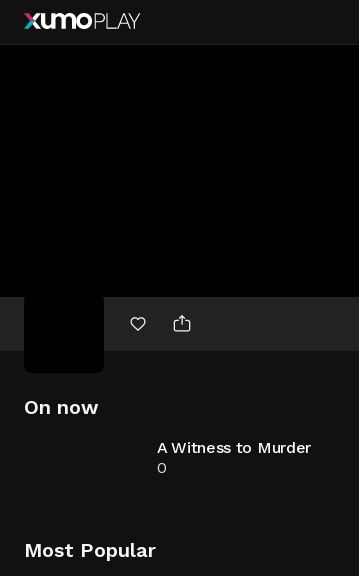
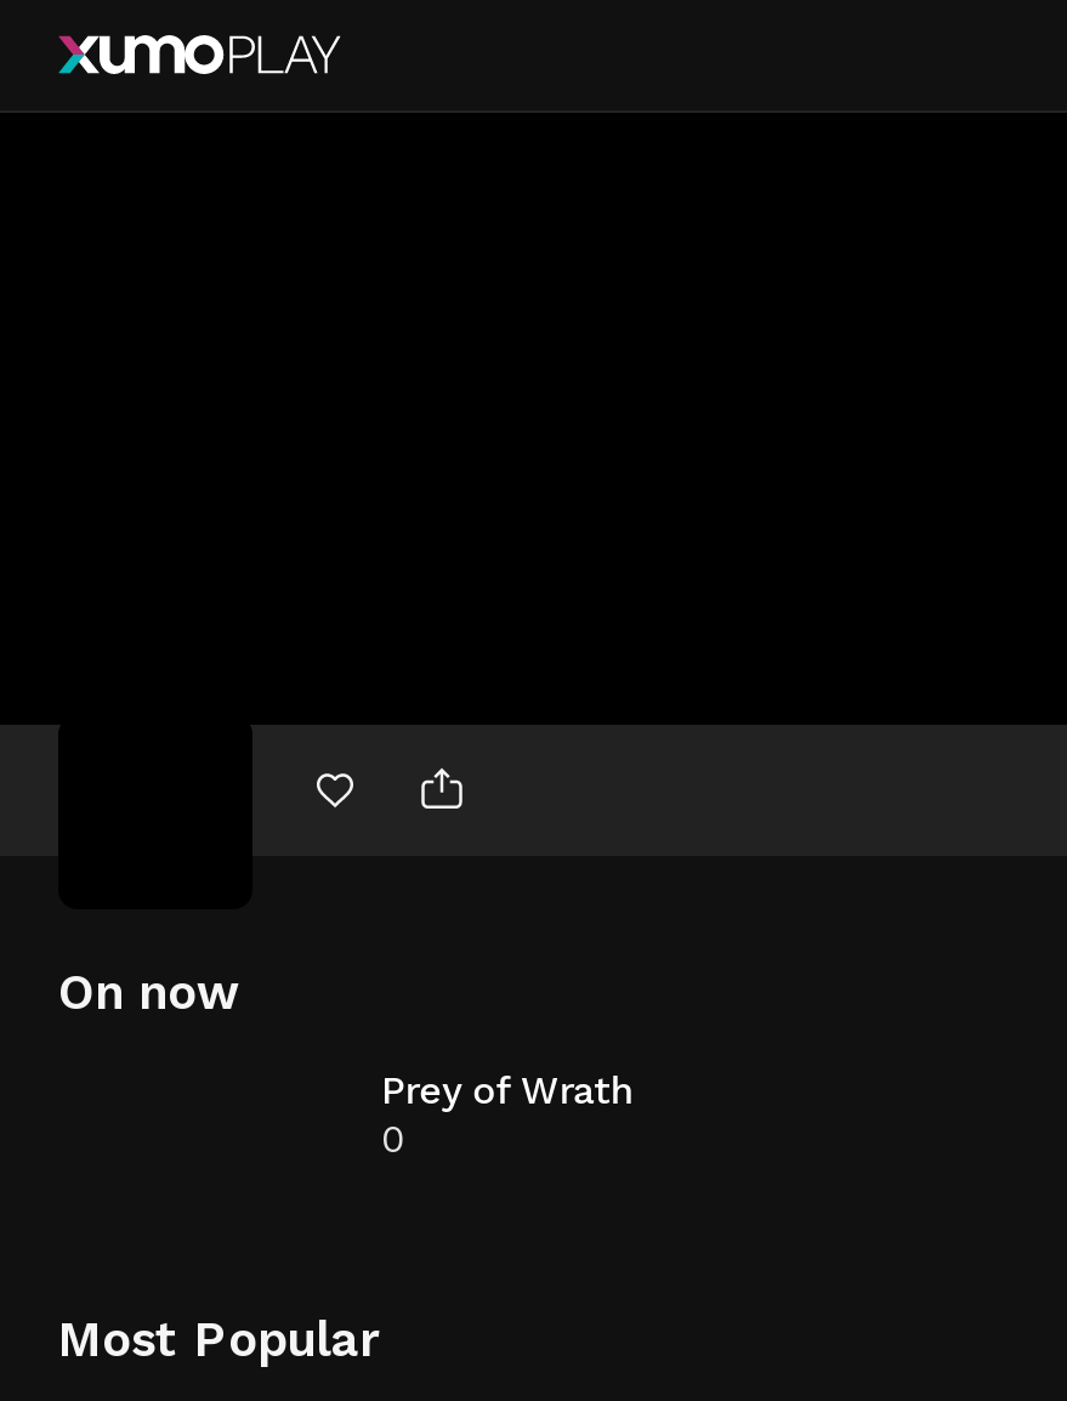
[157,438,311,457] A Witness to Murder -> [381,1067,631,1113] Prey of Wrath

